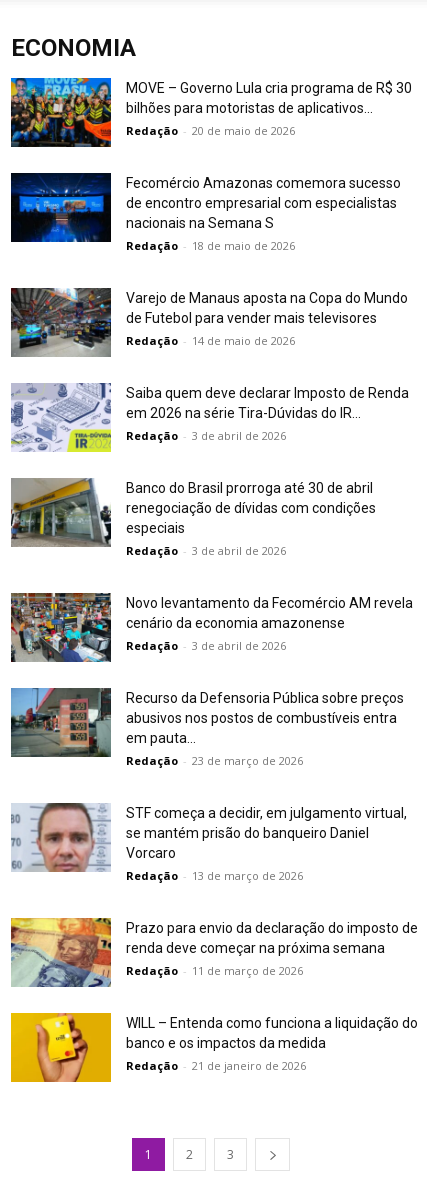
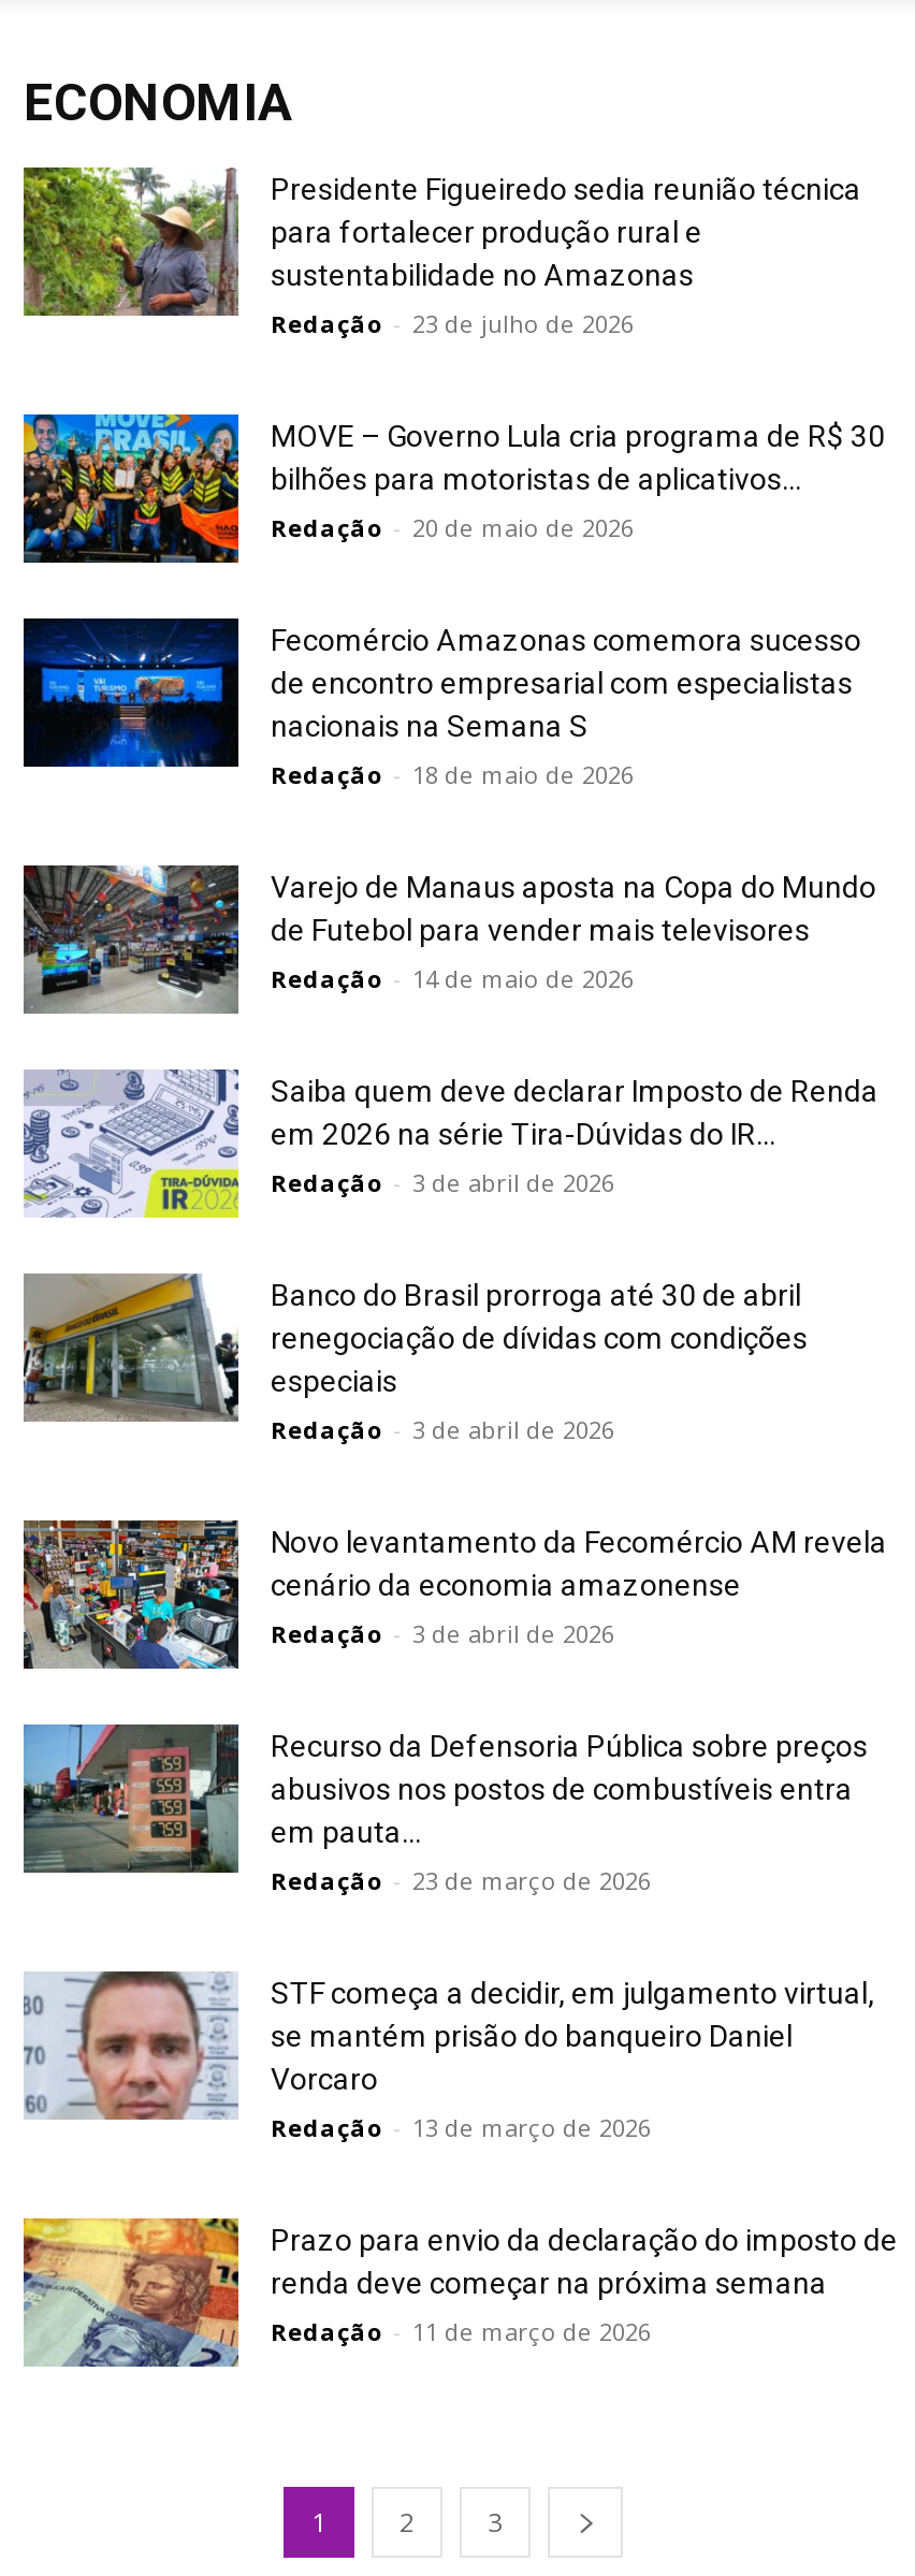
none -> [21,165,861,339] [image] | Presidente Figueiredo sedia reunião técnica | para fortalecer produção rural e | sustentabilidade no Amazonas | Redação - 23 de julho de 2026
moved [9,76,418,978] -> [19,410,898,2347]: [image] | MOVE – Governo Lula cria programa de R$ 30 | bilhões para motoristas de aplicativos... | ... | renda deve começar na próxima semana | Redação - 11 de março de 2026
[10,1012,418,1083] [image] | WILL – Entenda como funciona a liquidação do | banco e os impactos da medida | Redação - 21 de janeiro de 2026 -> none

